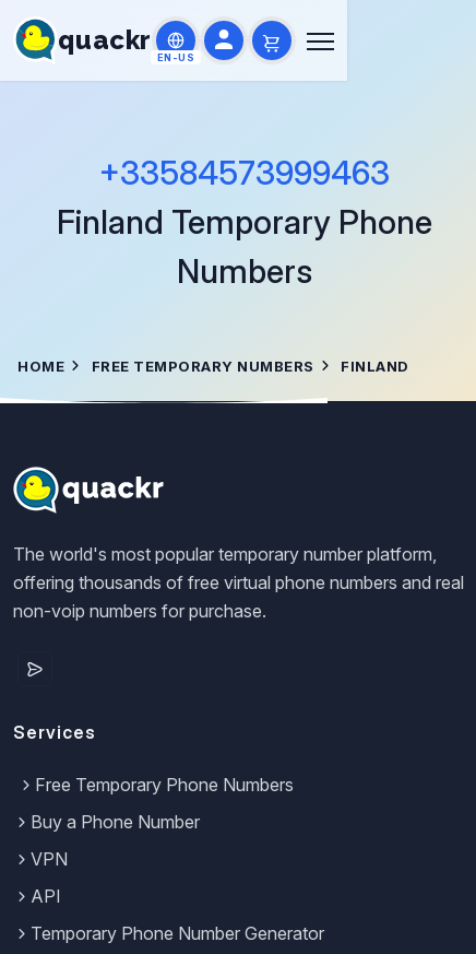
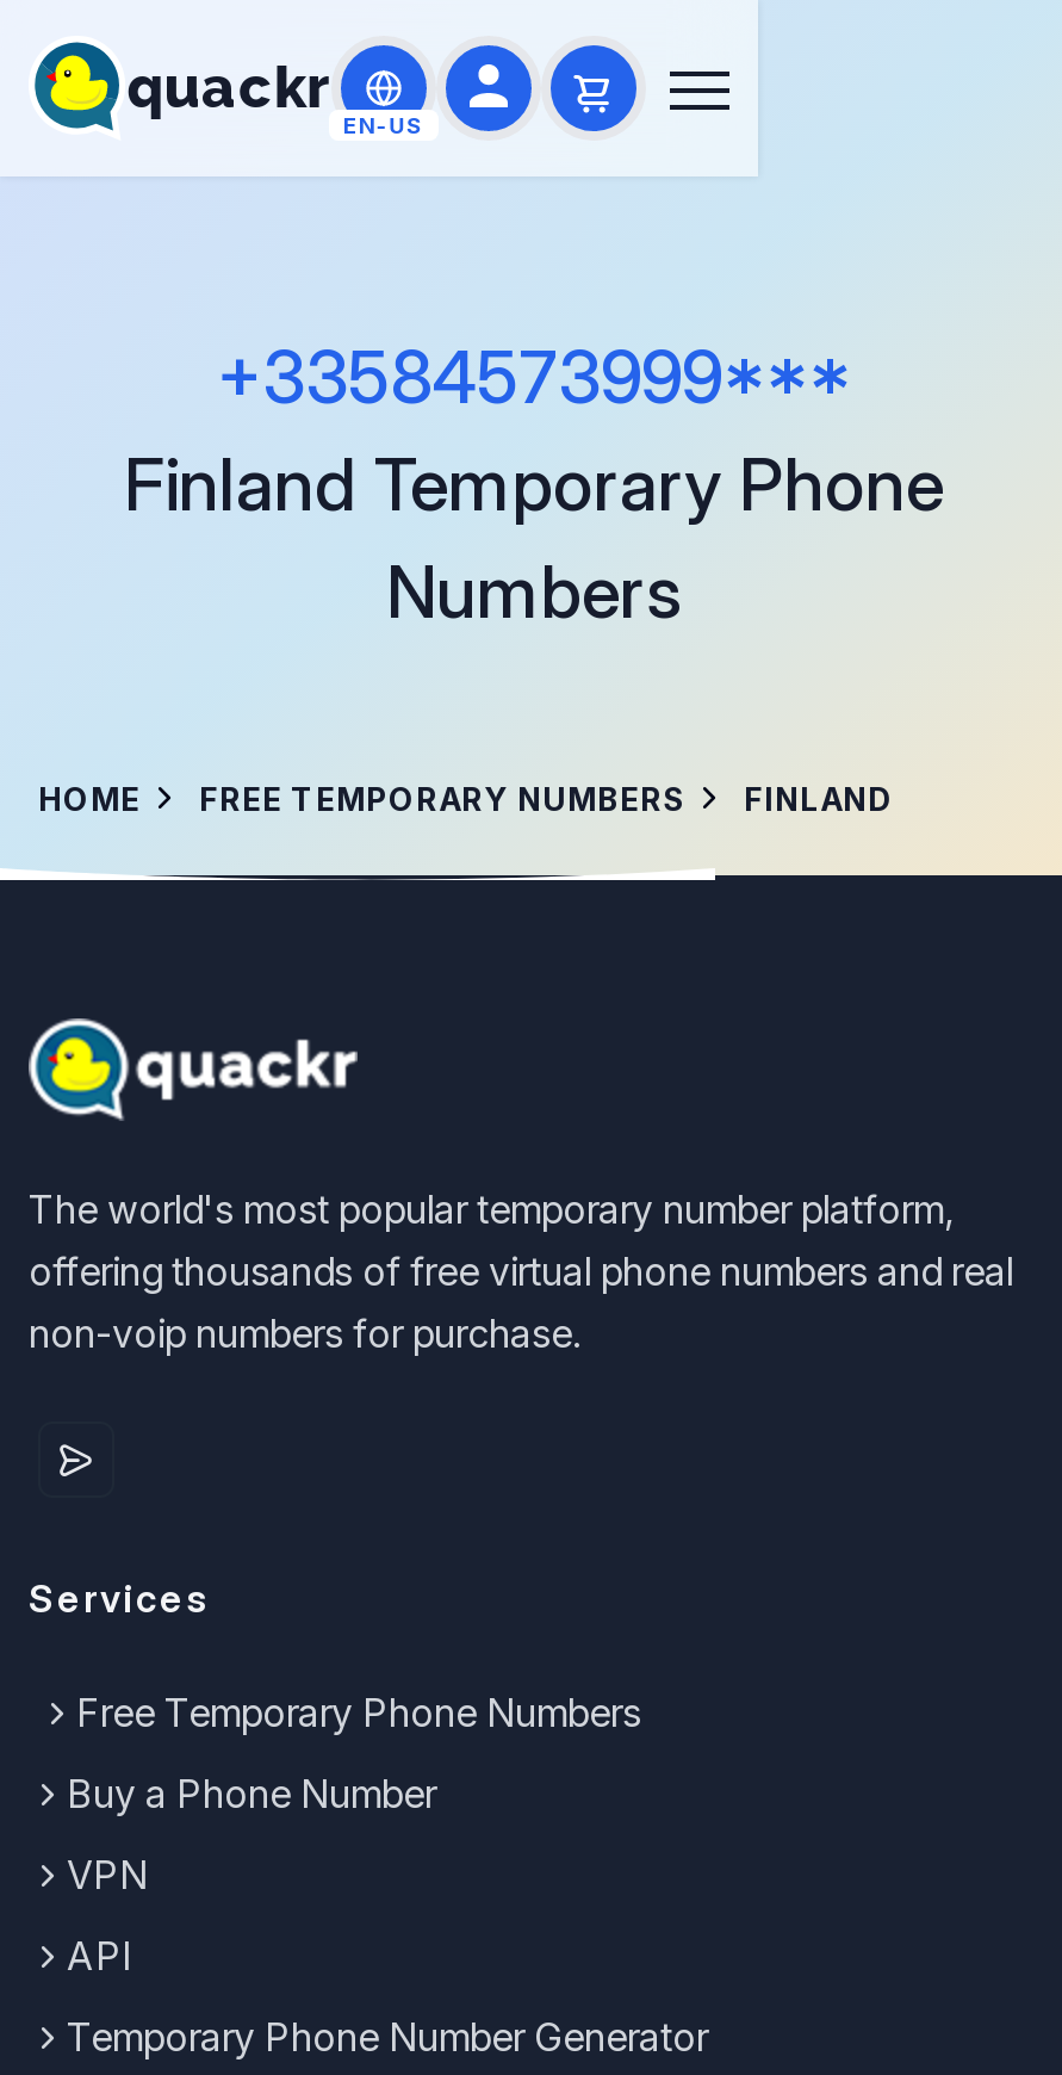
[99,153,390,192] +33584573999463 -> [217,334,851,420] +33584573999***

